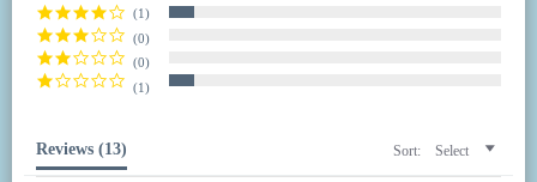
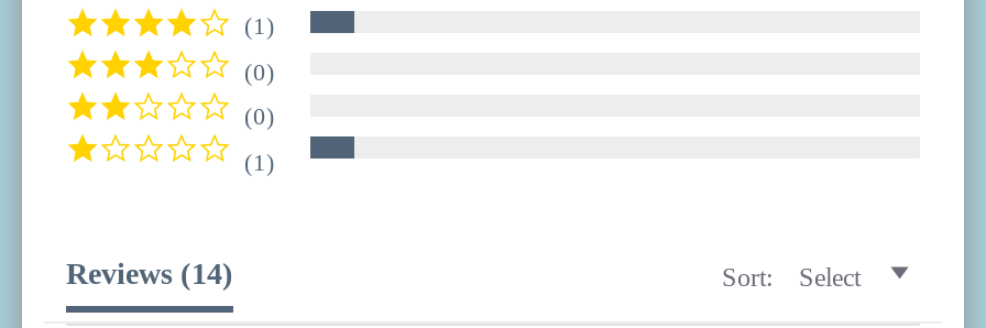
[48,140,127,158] Reviews (13) -> [88,258,233,291] Reviews (14)

